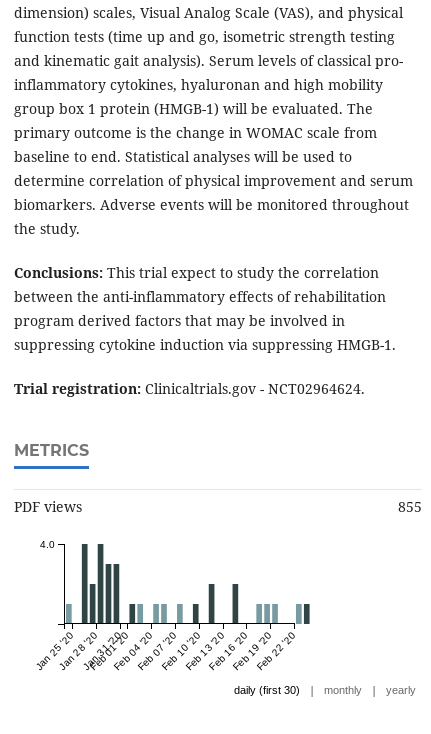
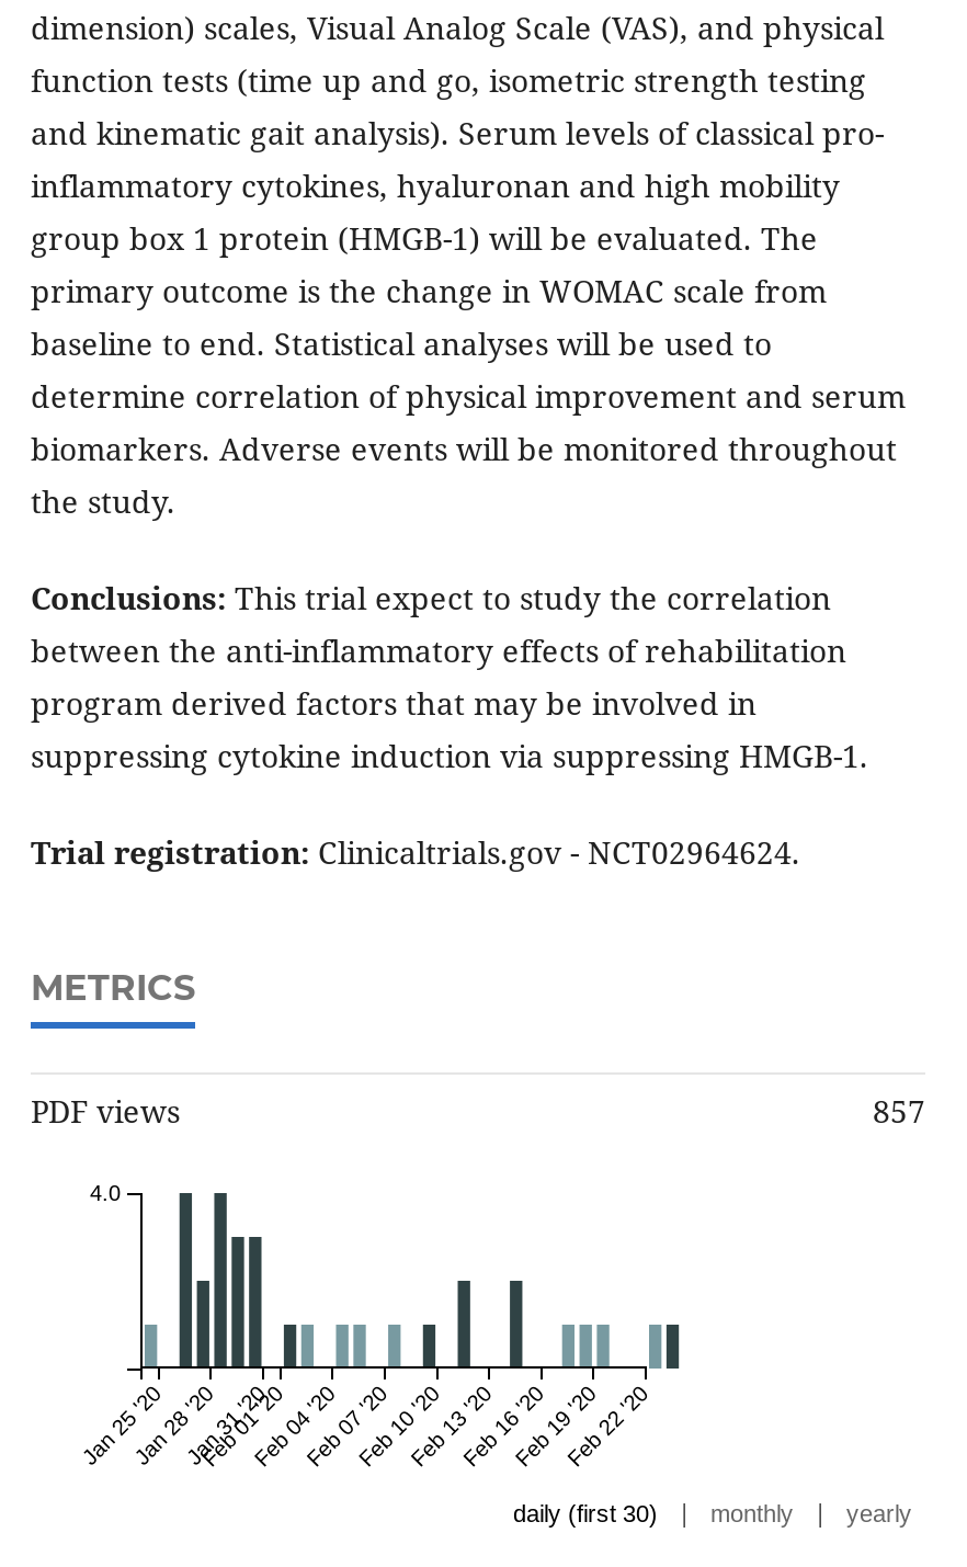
[398,497,422,516] 855 -> [873,1090,925,1132] 857

